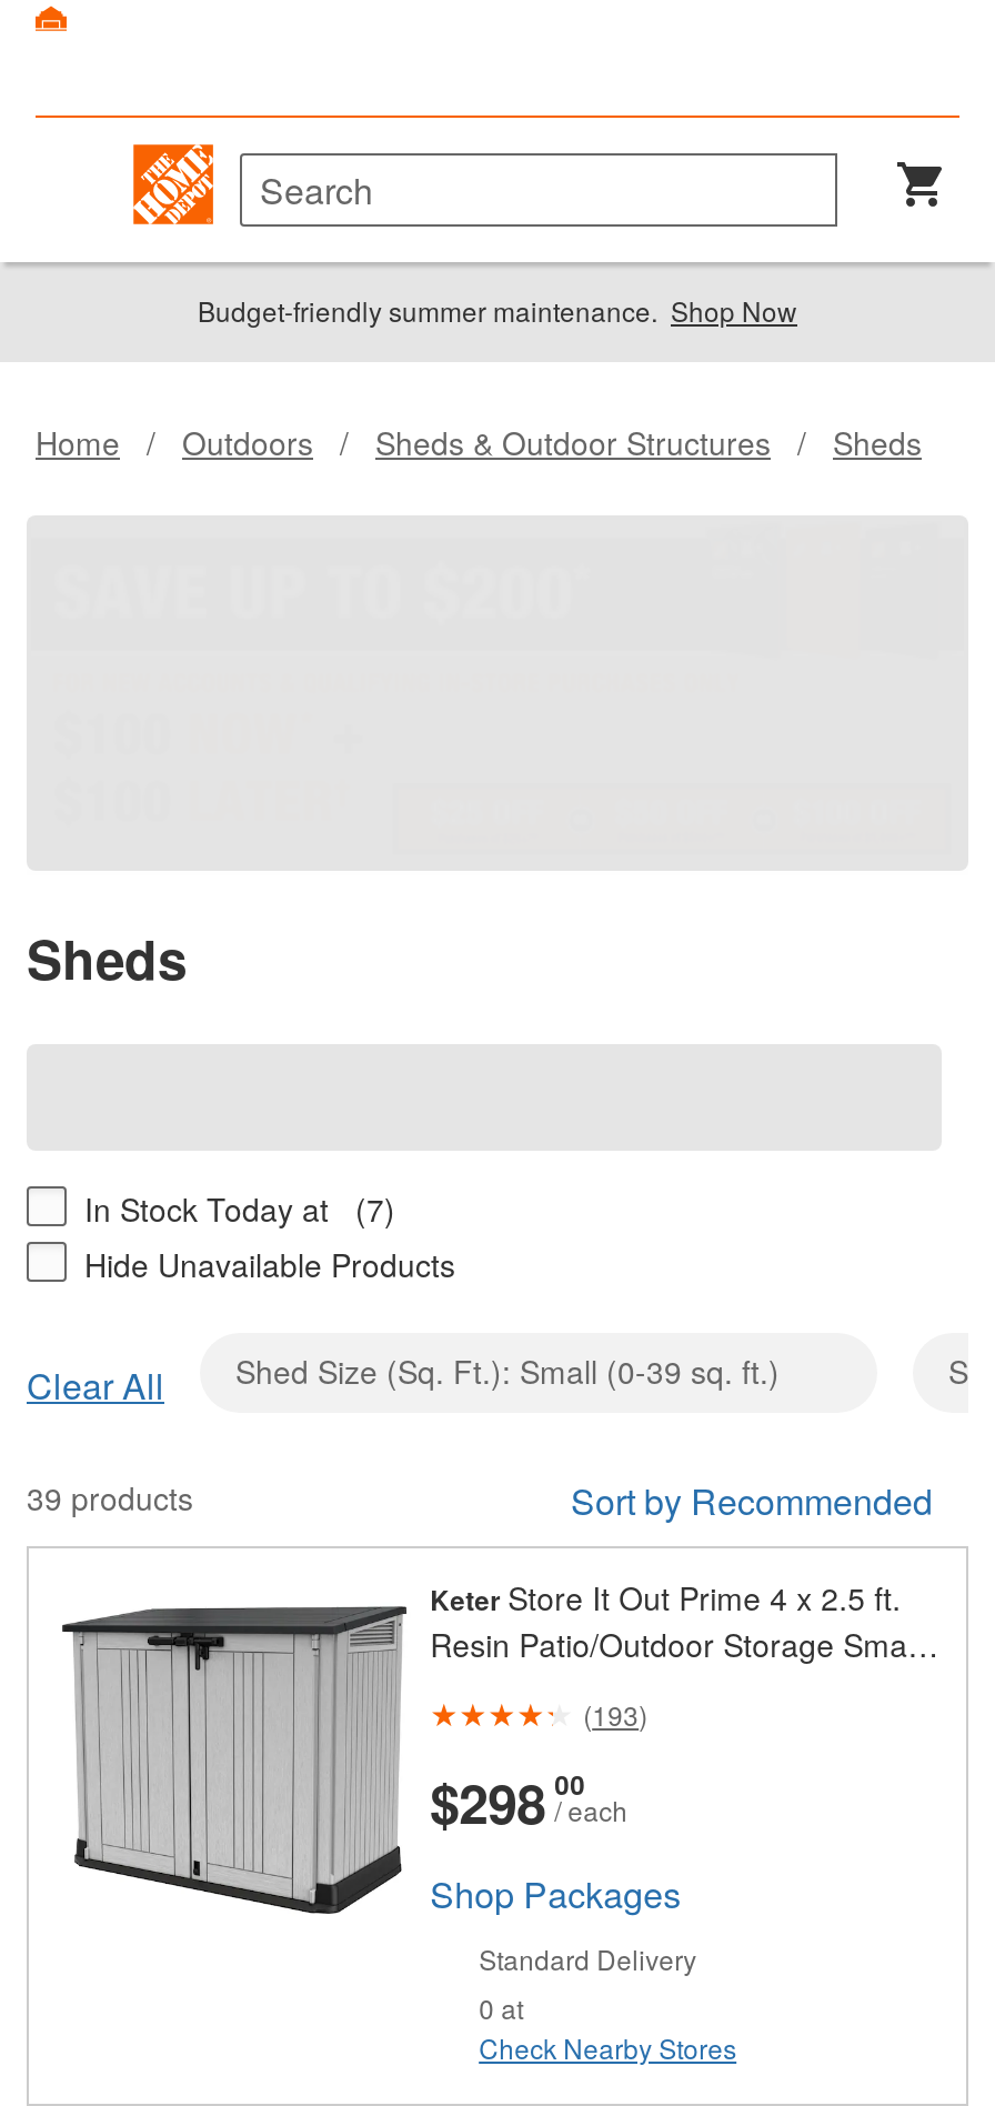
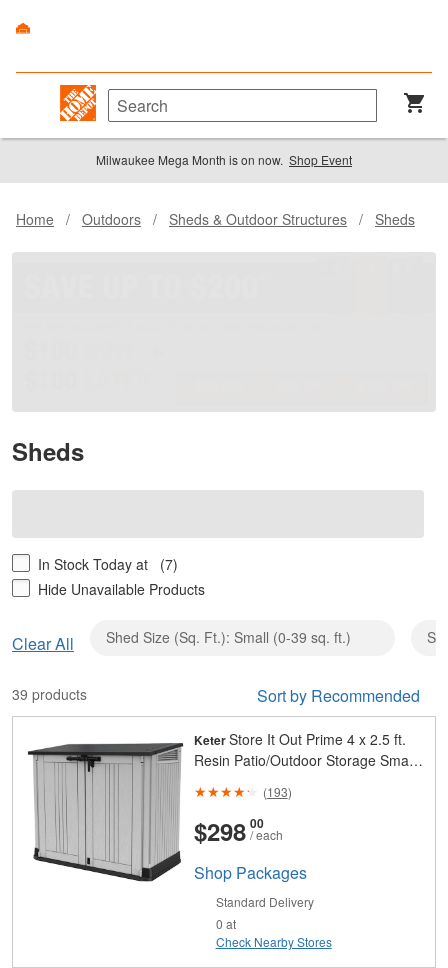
[198,292,797,330] Budget-friendly summer maintenance. Shop Now -> [96,151,352,168] Milwaukee Mega Month is on now. Shop Event

